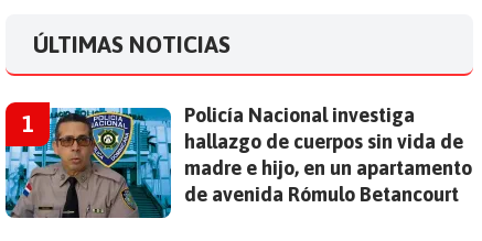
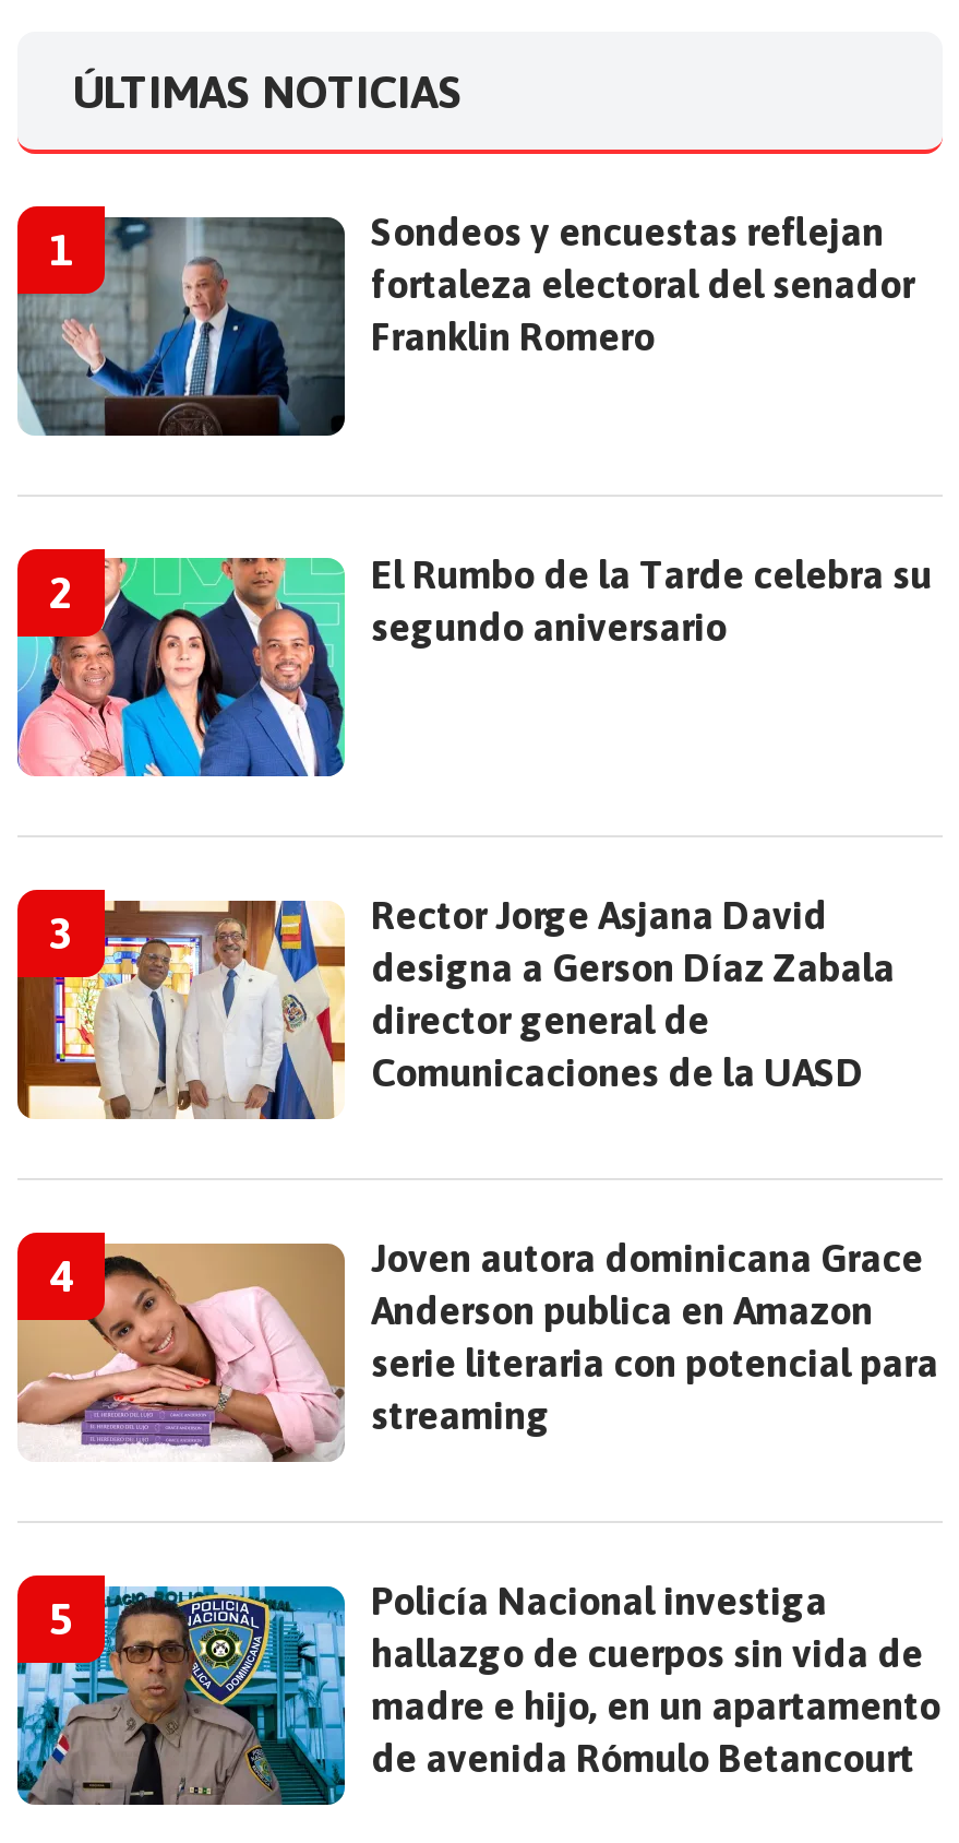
none -> [15,209,914,438] [image] | Sondeos y encuestas reflejan | fortaleza electoral del senador | Franklin Romero
none -> [15,547,932,778] [image] | El Rumbo de la Tarde celebra su | segundo aniversario
none -> [15,888,895,1123] [image] | Rector Jorge Asjana David | designa a Gerson Díaz Zabala | director general de | Comunicaciones de la UASD
none -> [15,1230,938,1464] [image] | Joven autora dominicana Grace | Anderson publica en Amazon | serie literaria con potencial para | streaming

